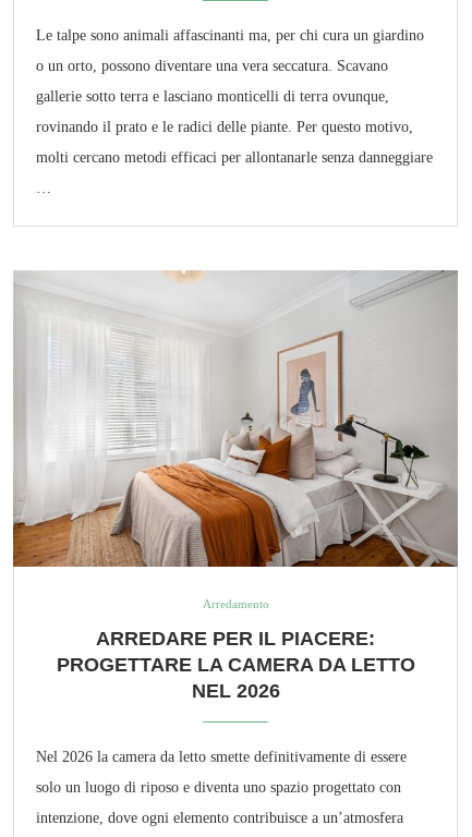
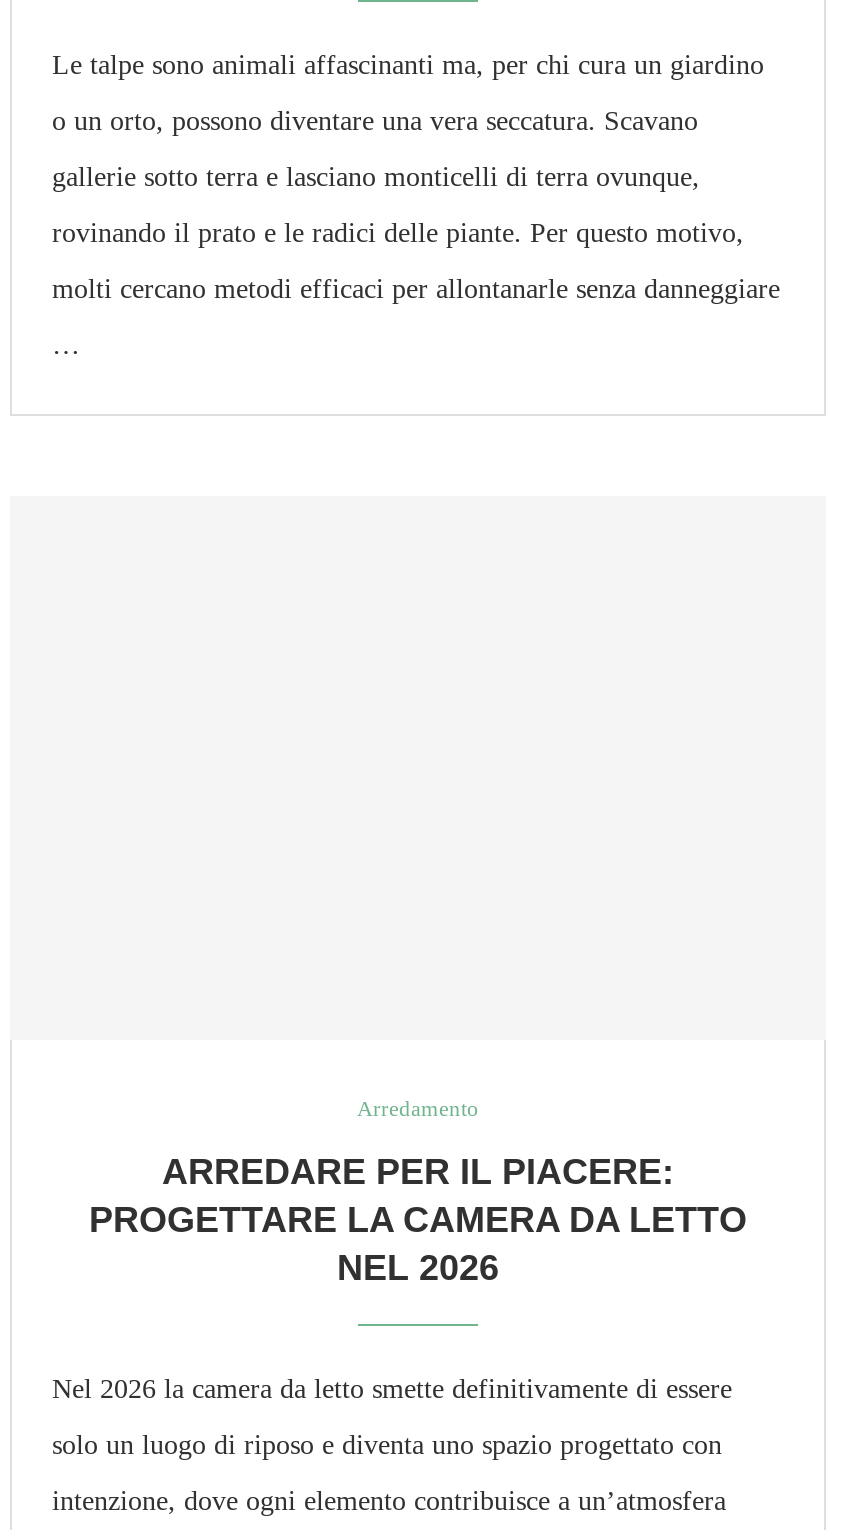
[12,269,459,568] [image] -> none

